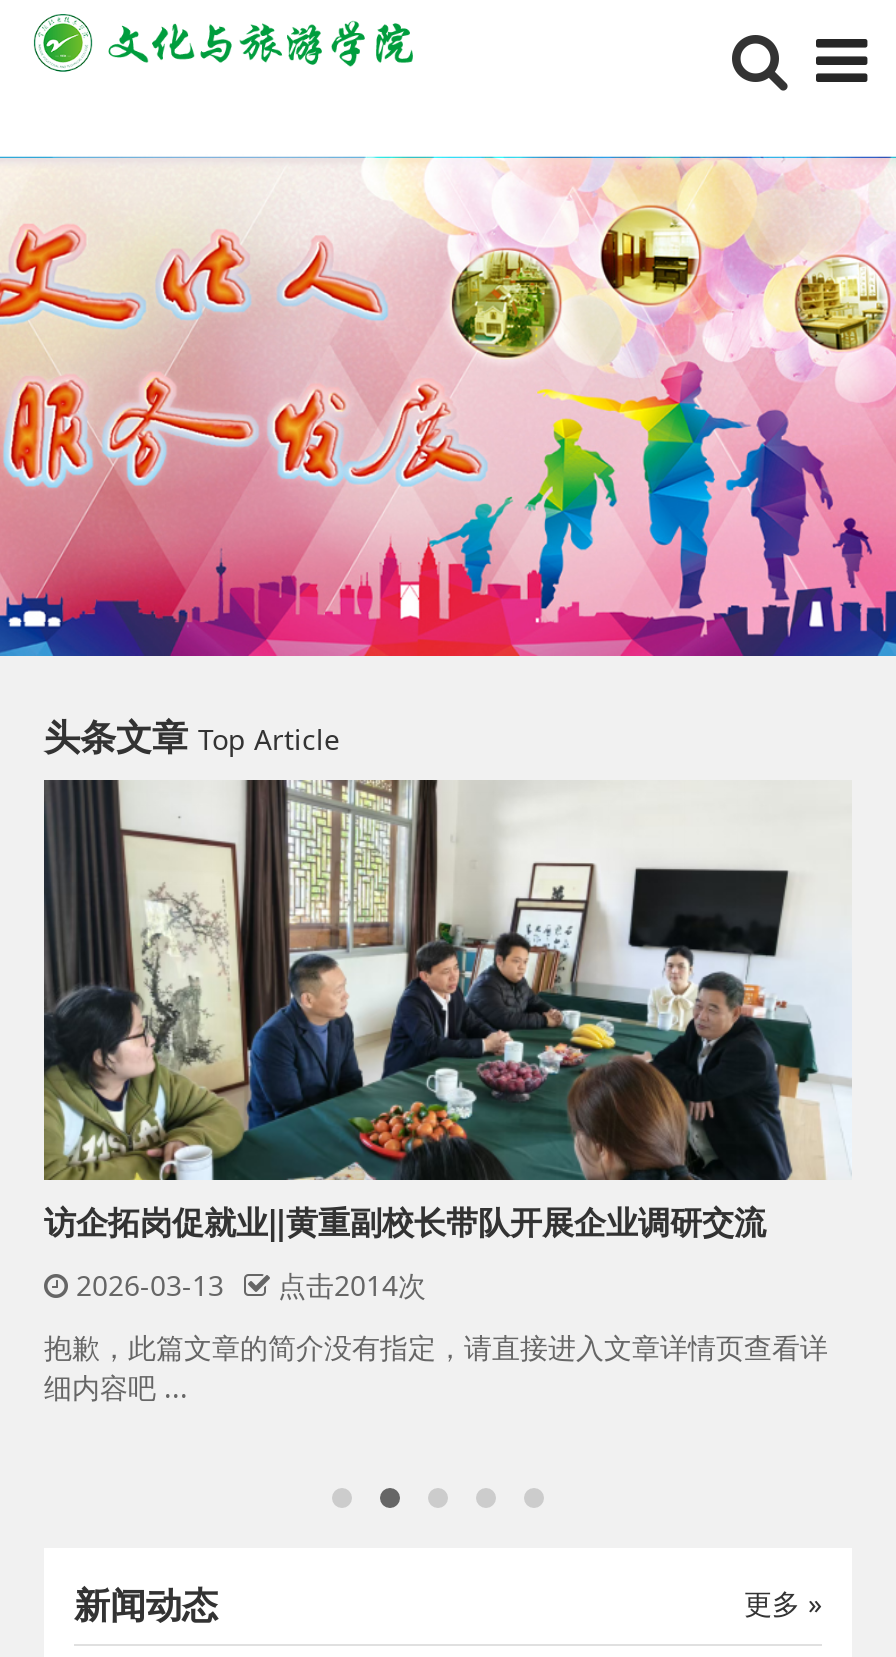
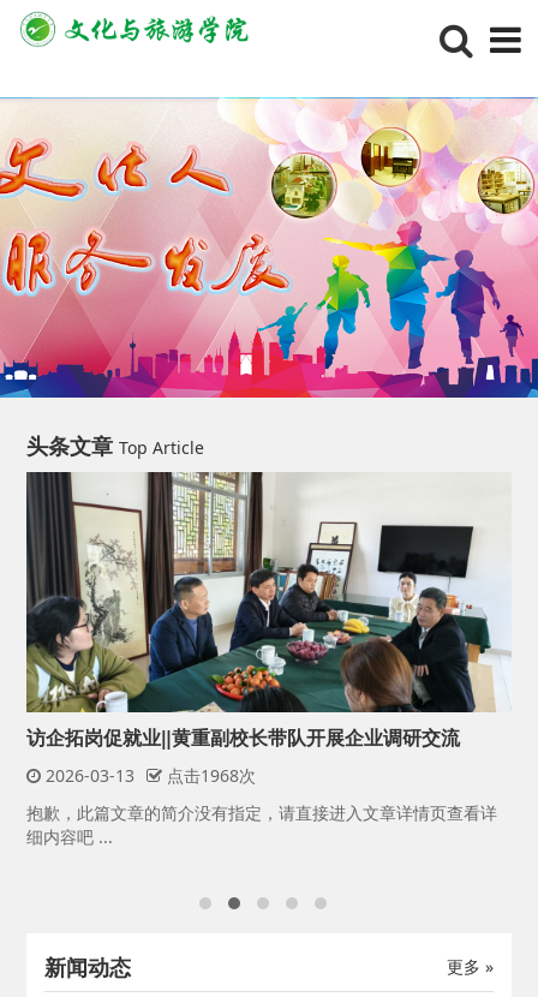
[68,1266,426,1304] 2026-03-13 点击2014次 -> [41,764,256,787] 2026-03-13 点击1968次

